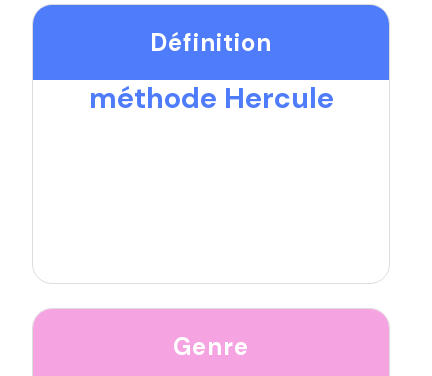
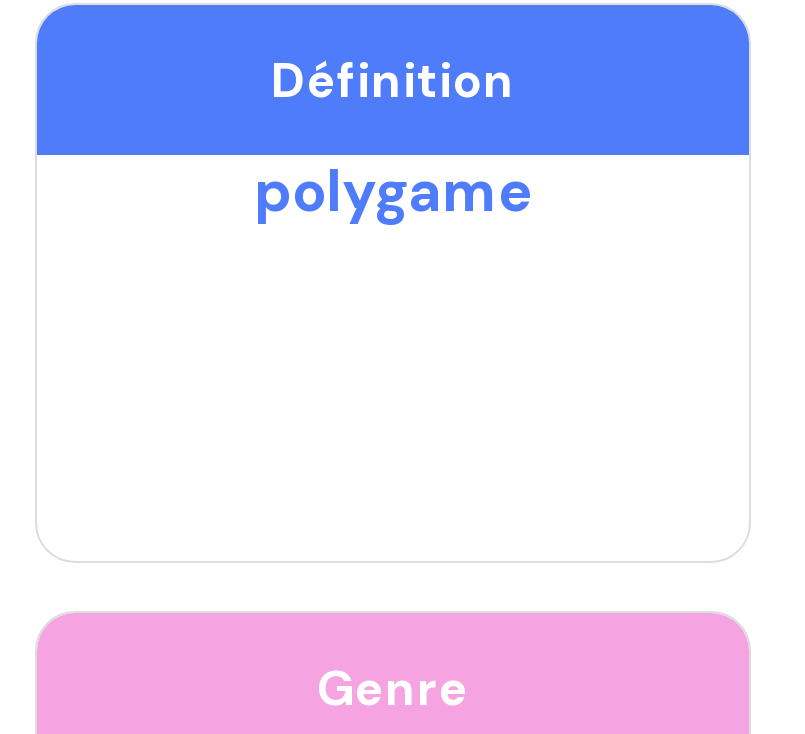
[88,79,333,117] méthode Hercule -> [254,152,532,228] polygame

